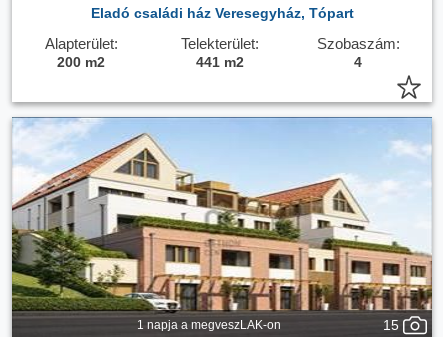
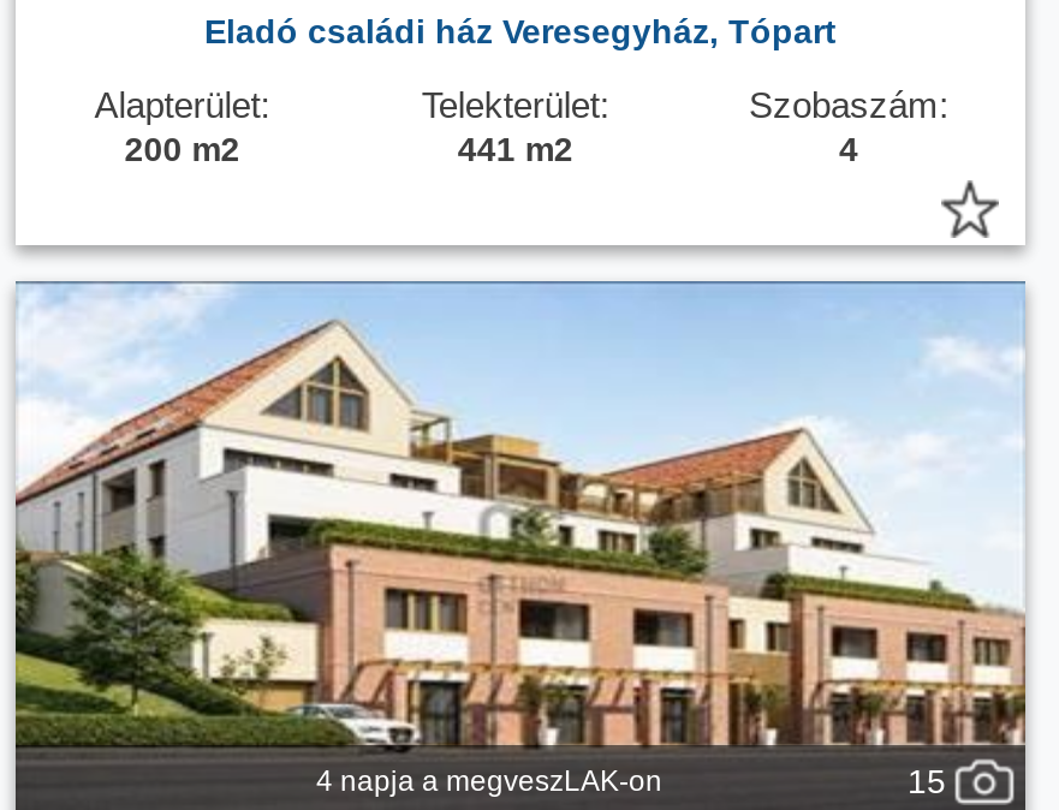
[137,318,281,332] 1 napja a megveszLAK-on -> [316,764,662,798] 4 napja a megveszLAK-on

